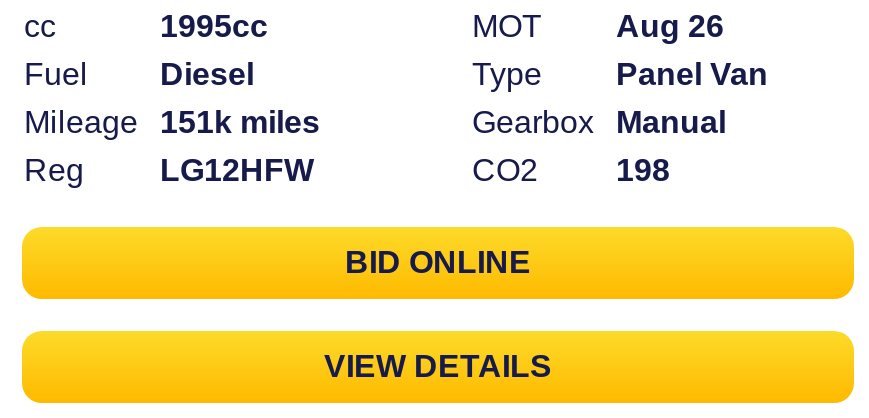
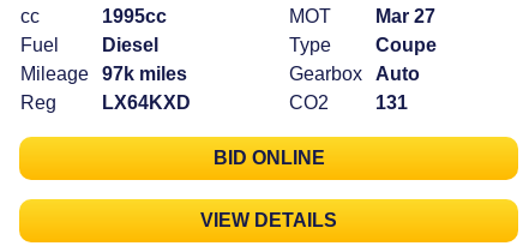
[616,9,724,43] Aug 26 -> [375,6,435,27] Mar 27
[616,57,768,91] Panel Van -> [375,35,437,55] Coupe
[24,105,320,139] Mileage 151k miles -> [20,64,187,84] Mileage 97k miles
[616,105,726,139] Manual -> [375,64,420,84] Auto
[160,153,314,187] LG12HFW -> [102,93,191,113] LX64KXD
[616,153,670,187] 198 -> [375,93,408,113] 131

